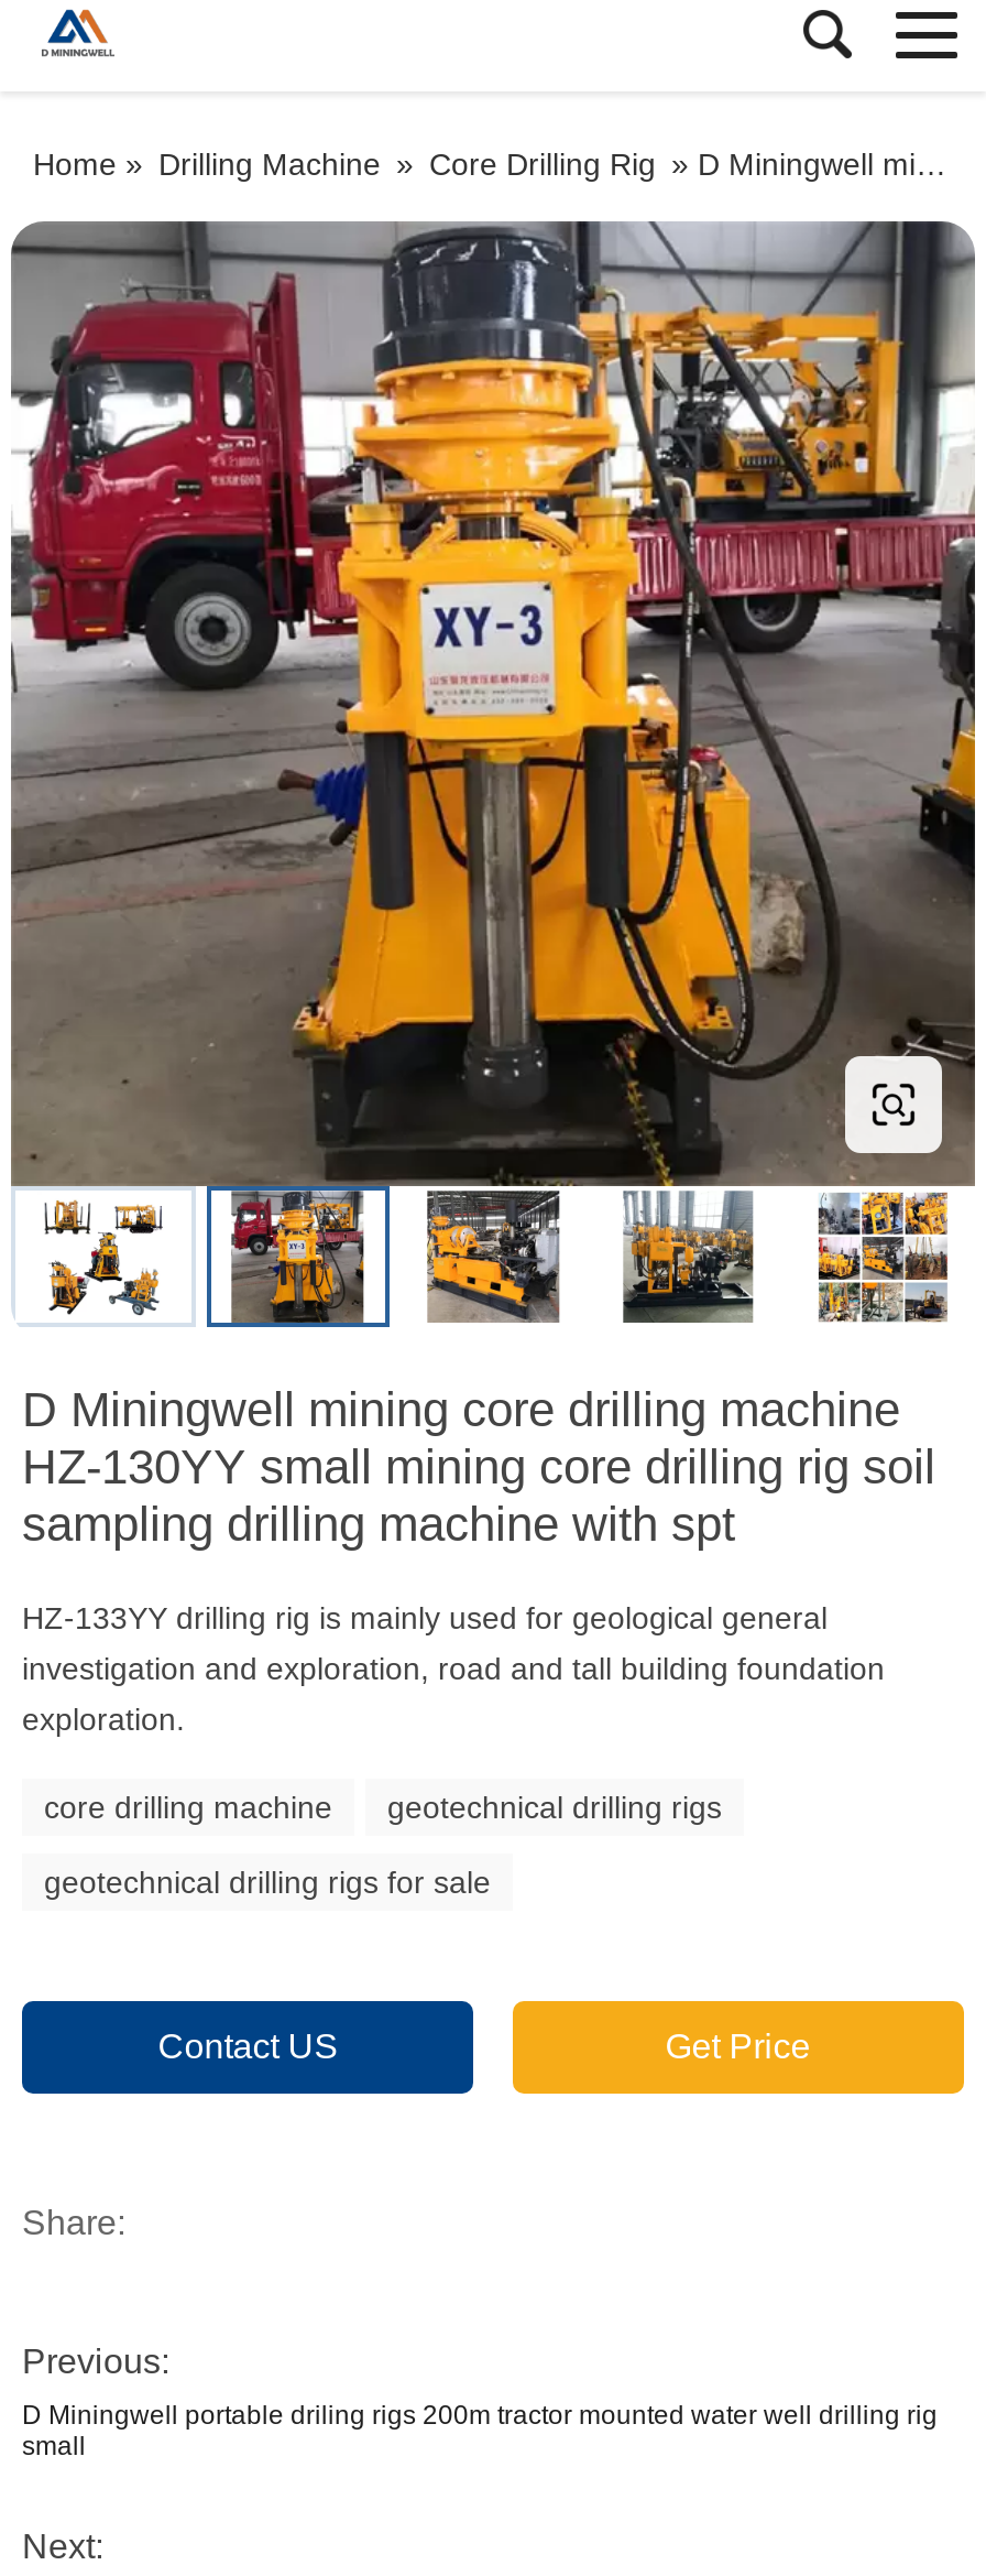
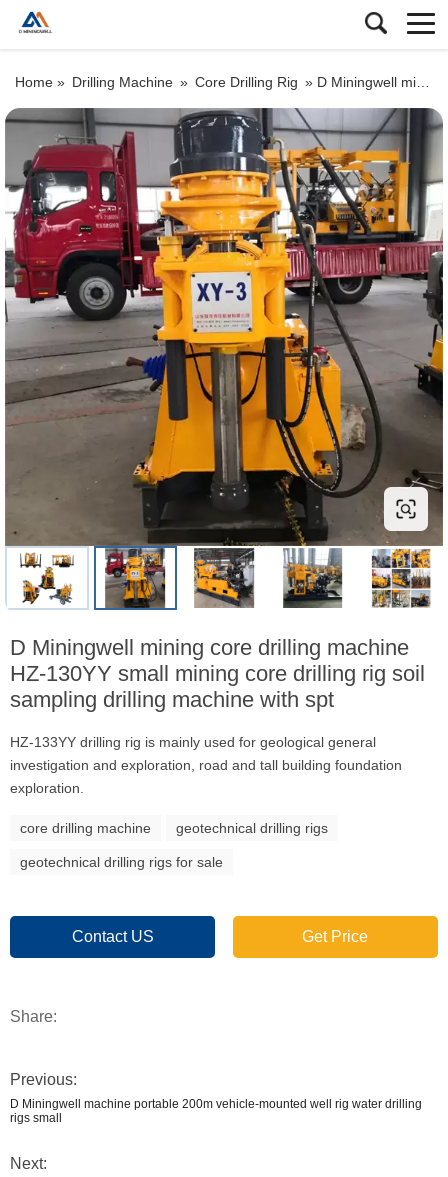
[22,2399,938,2461] D Miningwell portable driling rigs 200m tractor mounted water well drilling rig | small -> [10,1097,422,1125] D Miningwell machine portable 200m vehicle-mounted well rig water drilling | rigs small

